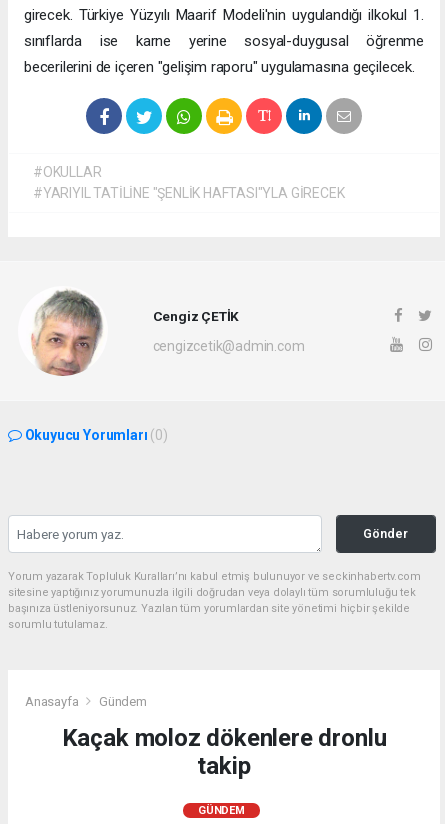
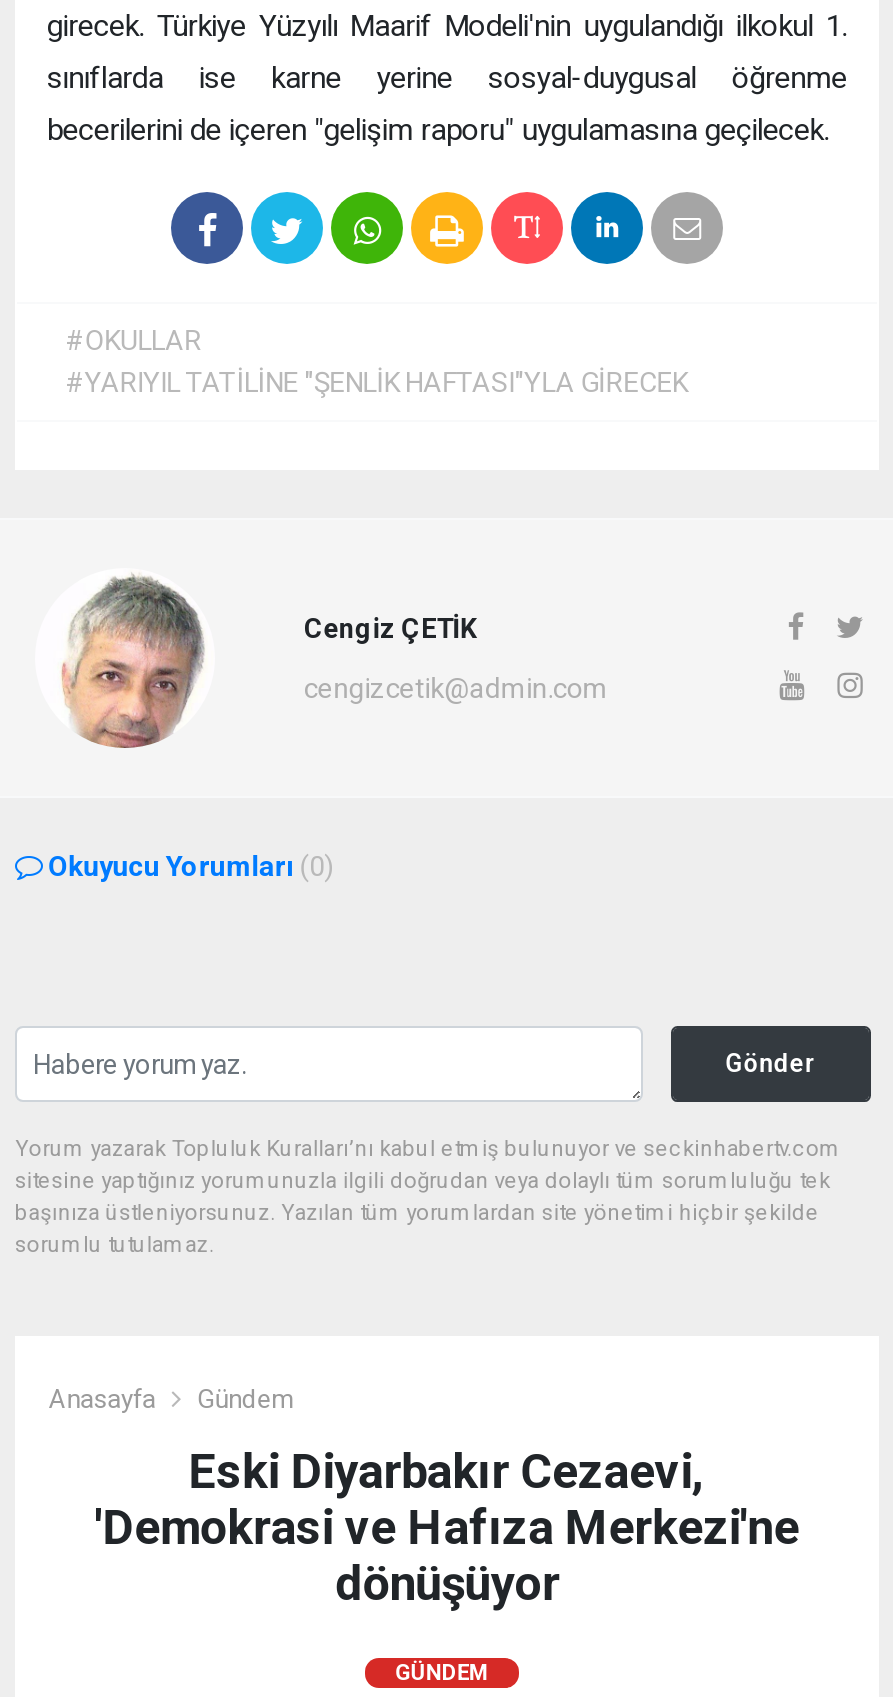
[62,724,386,780] Kaçak moloz dökenlere dronlu | takip -> [95,1444,799,1612] Eski Diyarbakır Cezaevi, | 'Demokrasi ve Hafıza Merkezi'ne | dönüşüyor

